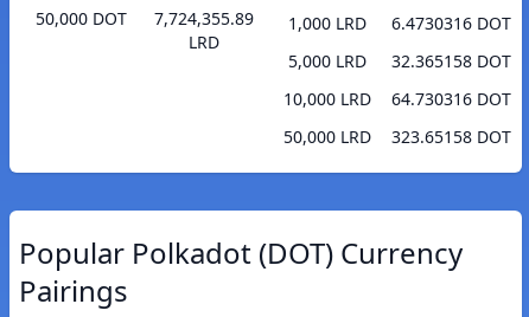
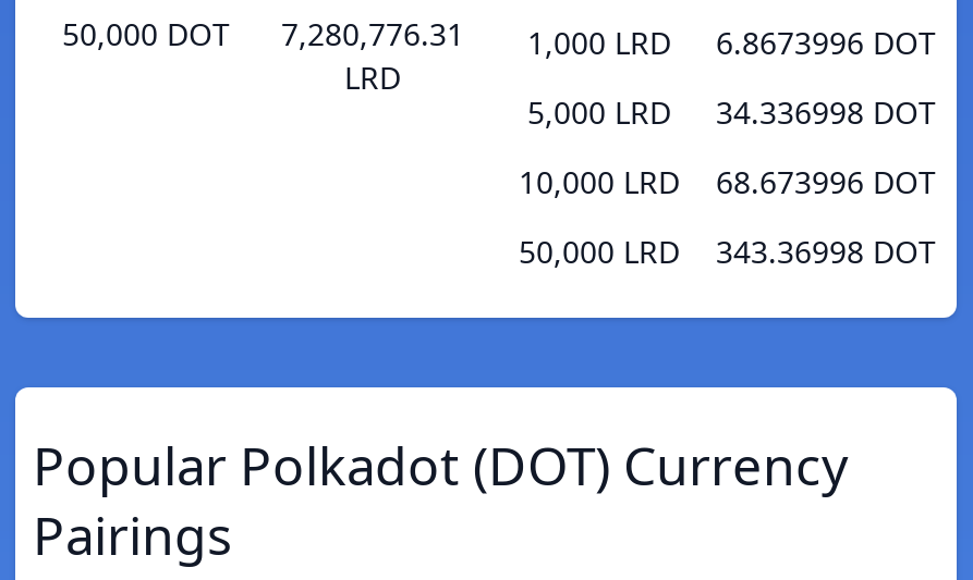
[154,7,254,30] 7,724,355.89 -> [281,13,464,55] 7,280,776.31
[391,12,511,35] 6.4730316 DOT -> [716,22,936,64] 6.8673996 DOT
[288,50,511,72] 5,000 LRD 32.365158 DOT -> [527,92,936,133] 5,000 LRD 34.336998 DOT
[283,88,511,110] 10,000 LRD 64.730316 DOT -> [519,161,936,203] 10,000 LRD 68.673996 DOT
[283,126,511,148] 50,000 LRD 323.65158 DOT -> [519,231,936,272] 50,000 LRD 343.36998 DOT

